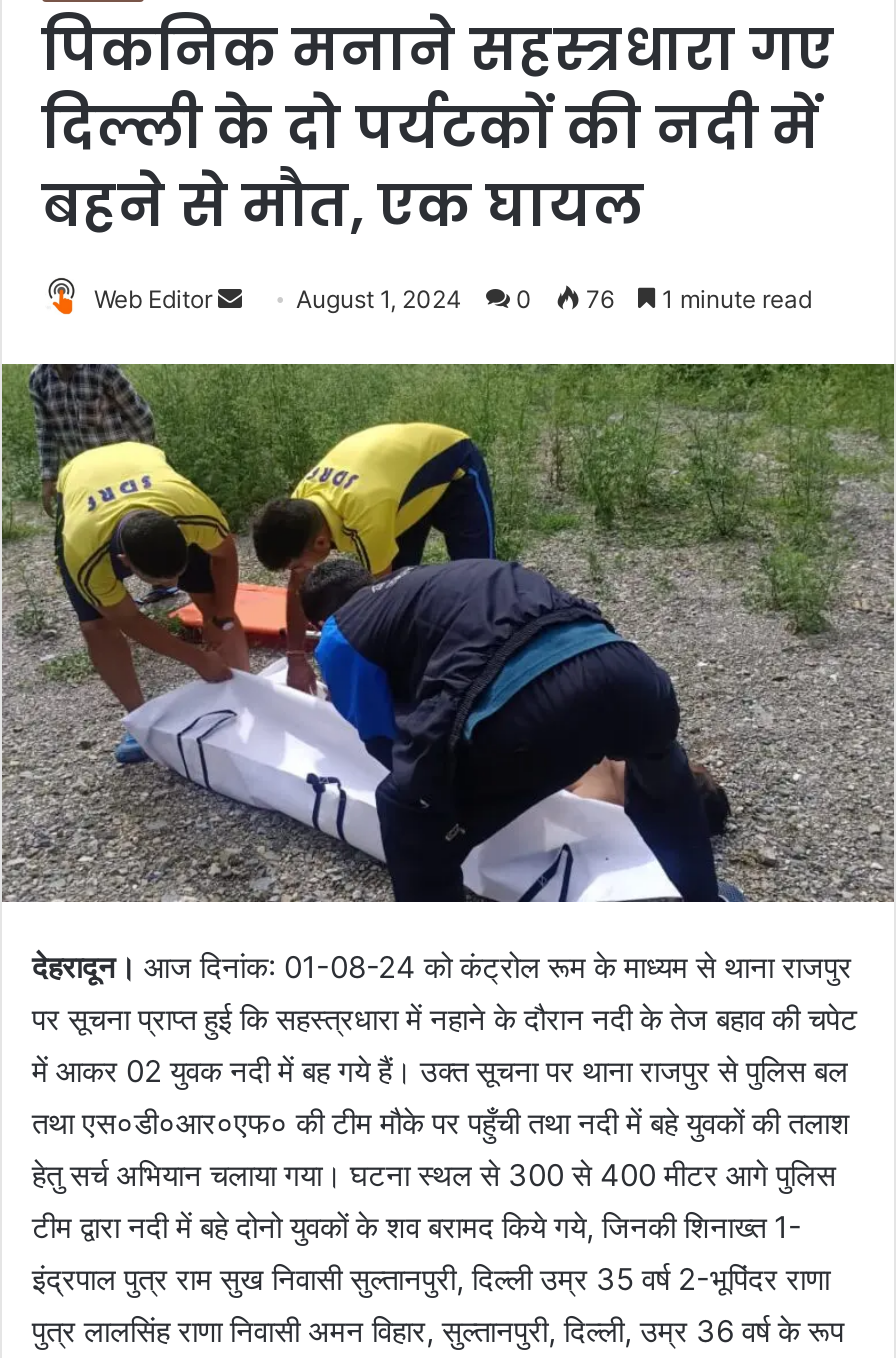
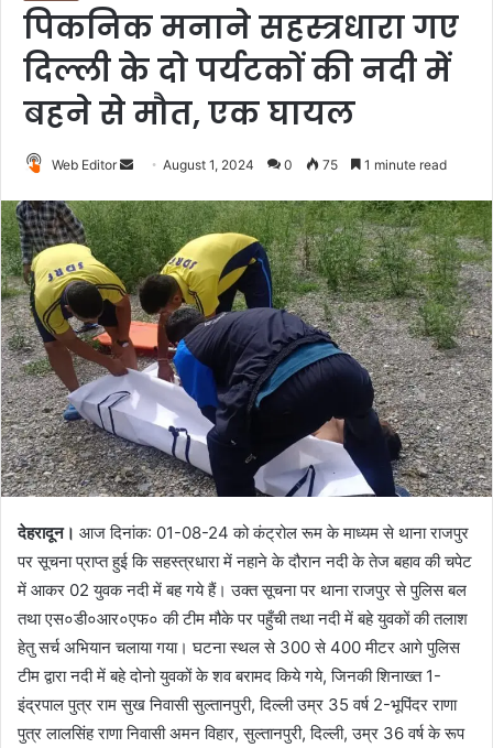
[580,284,614,314] 76 -> [319,156,338,173] 75

